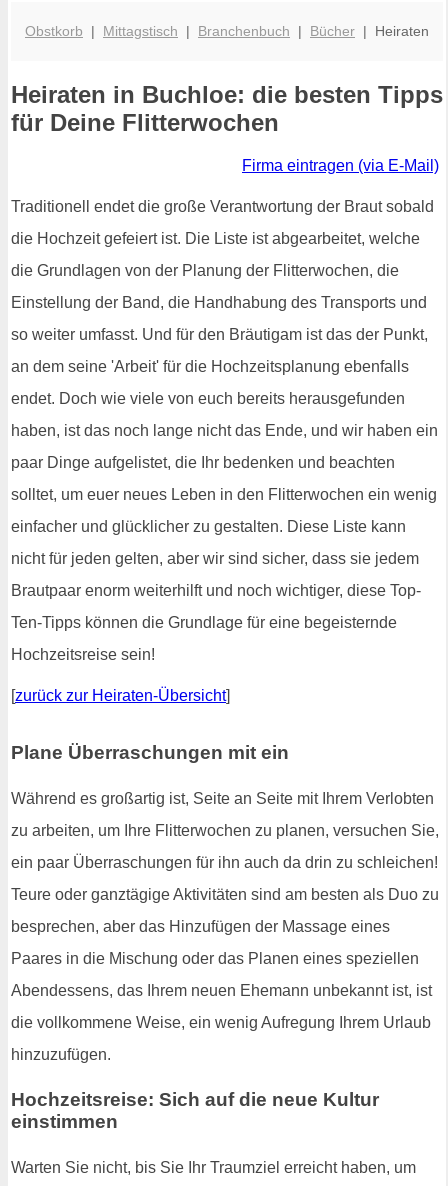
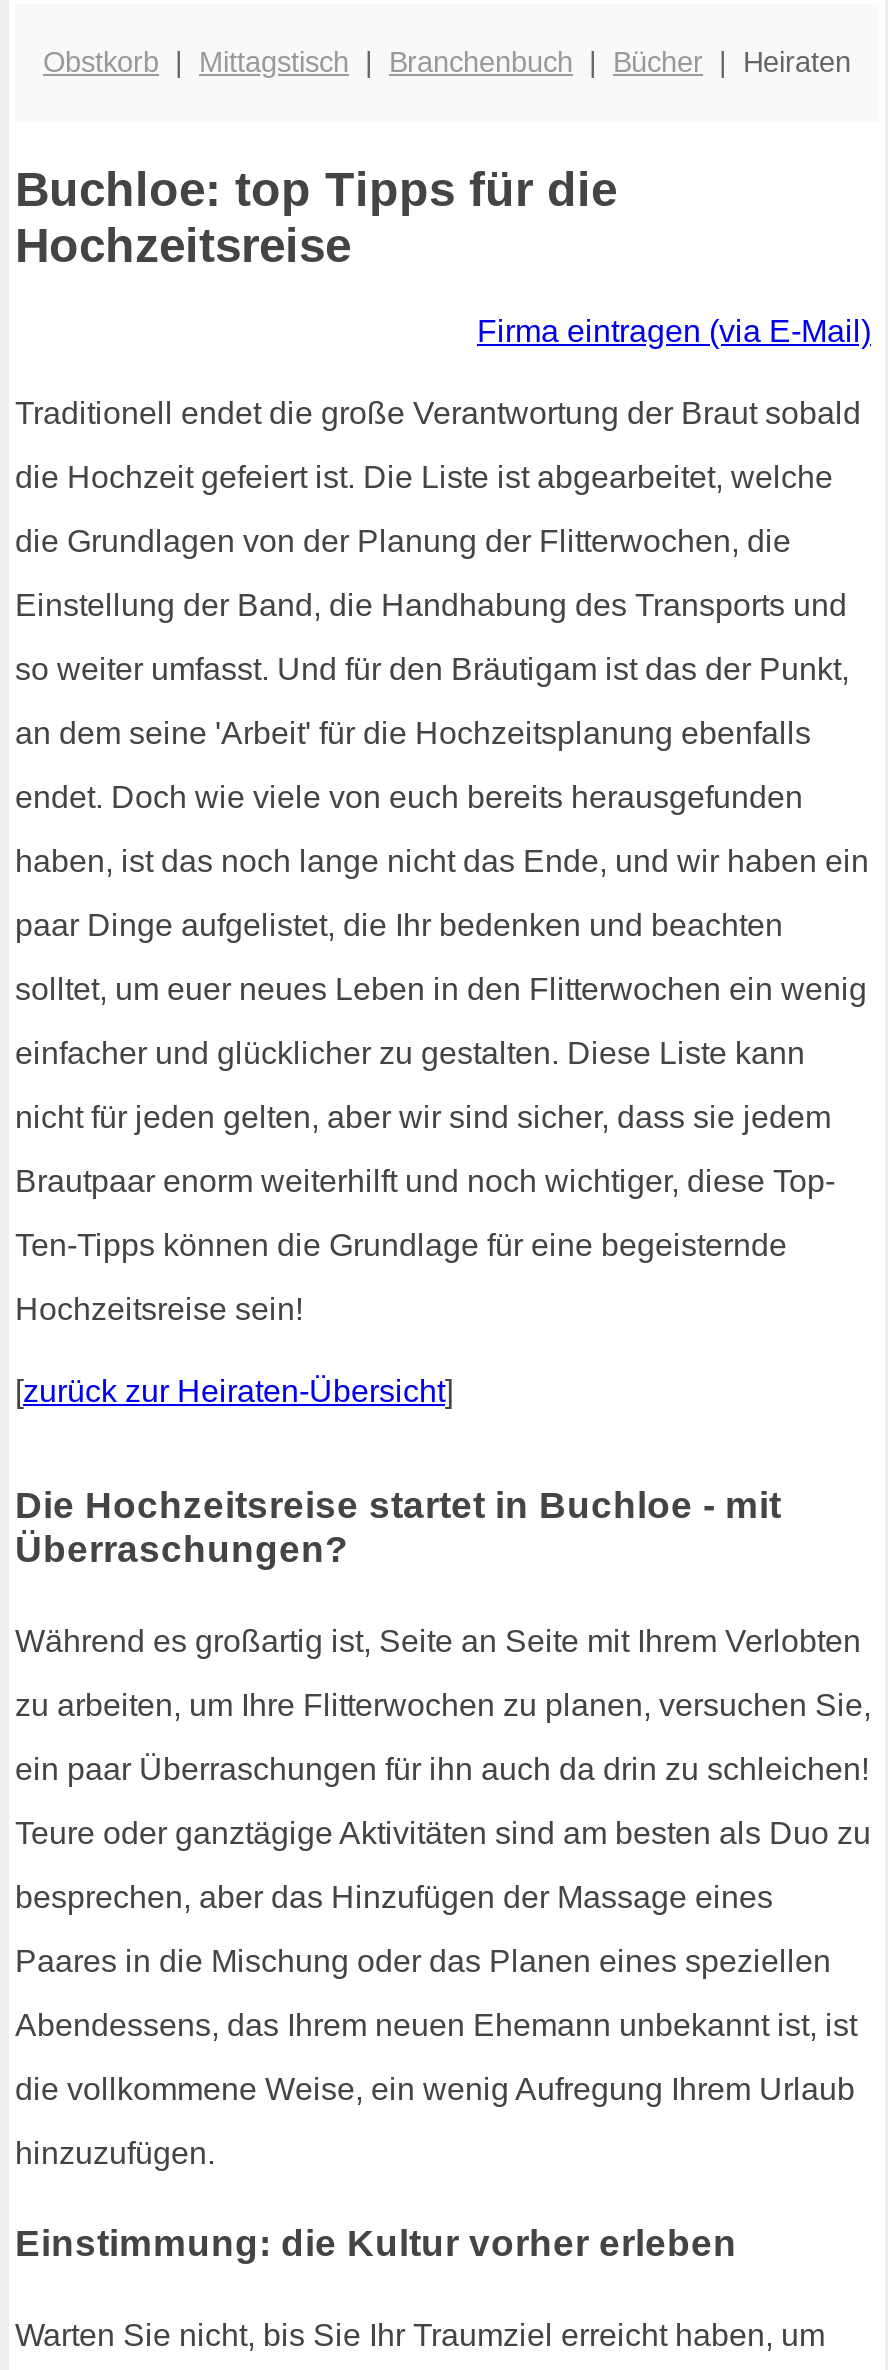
[11,81,443,136] Heiraten in Buchloe: die besten Tipps | für Deine Flitterwochen -> [15,163,617,273] Buchloe: top Tipps für die | Hochzeitsreise
[11,742,289,763] Plane Überraschungen mit ein -> [15,1484,781,1570] Die Hochzeitsreise startet in Buchloe - mit | Überraschungen?
moved [11,790,439,1063] -> [15,1623,871,2169]: Während es großartig ist, Seite an Seite mit Ihrem Verlobten | zu arbeiten, um Ihre Flitterwochen zu planen, versuchen Sie, | ein paar Überraschungen für ihn auch da drin zu schleichen! | ... | die vollkommene Weise, ein wenig Aufregung Ihrem Urlaub | hinzuzufügen.
[11,1089,379,1132] Hochzeitsreise: Sich auf die neue Kultur | einstimmen -> [15,2223,737,2265] Einstimmung: die Kultur vorher erleben

